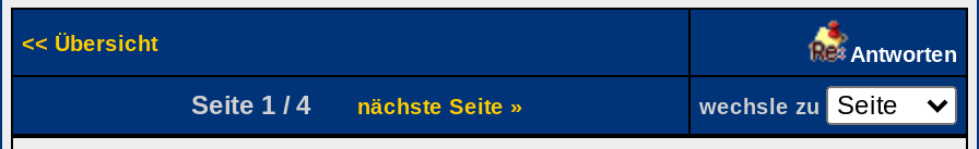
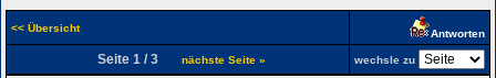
[178,90,523,121] Seite 1 / 4 nächste Seite » -> [90,52,265,67] Seite 1 / 3 nächste Seite »

